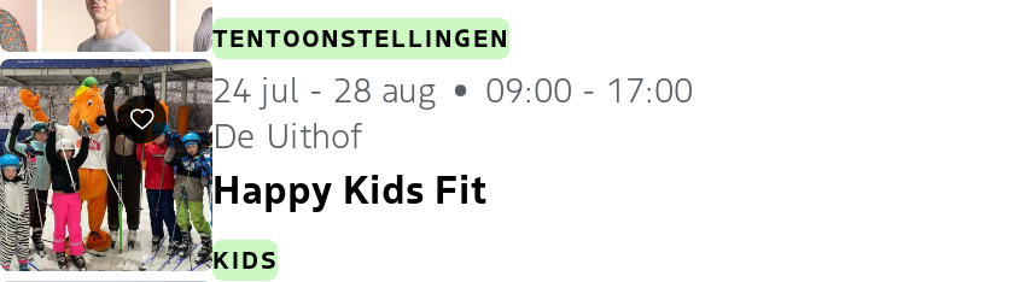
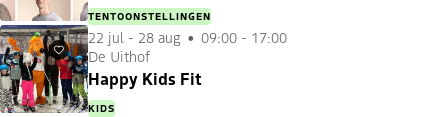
[212,65,693,113] 24 jul - 28 aug 09:00 - 17:00 -> [88,27,287,47] 22 jul - 28 aug 09:00 - 17:00

